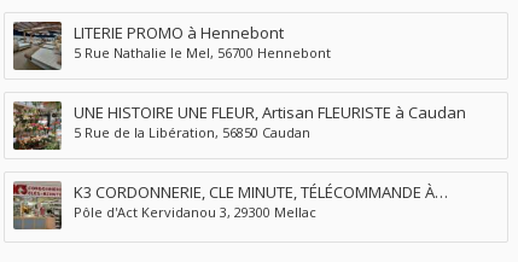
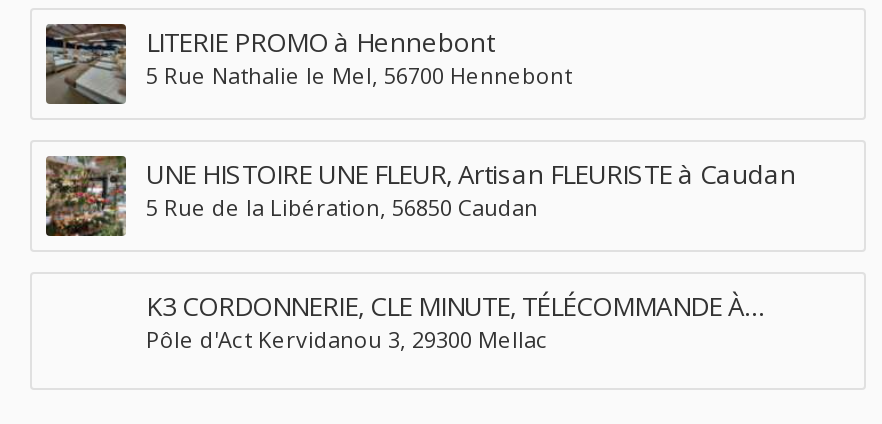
[12,180,63,231] [image] -> none

